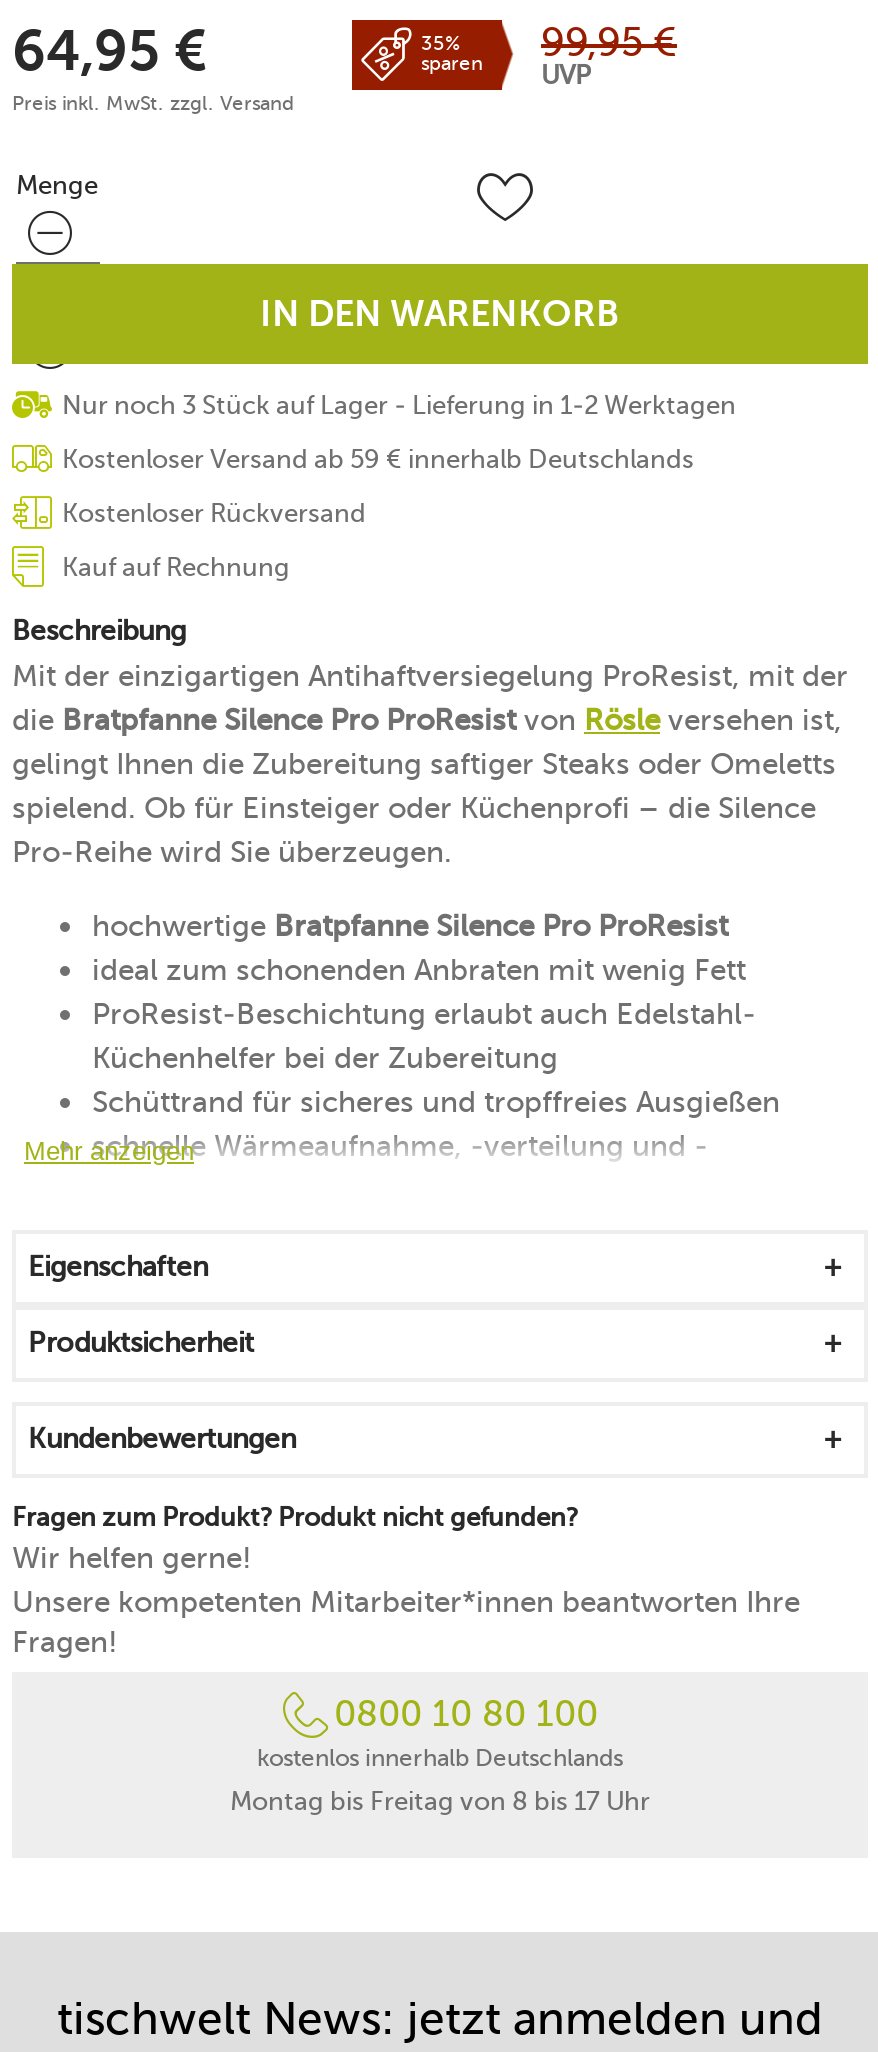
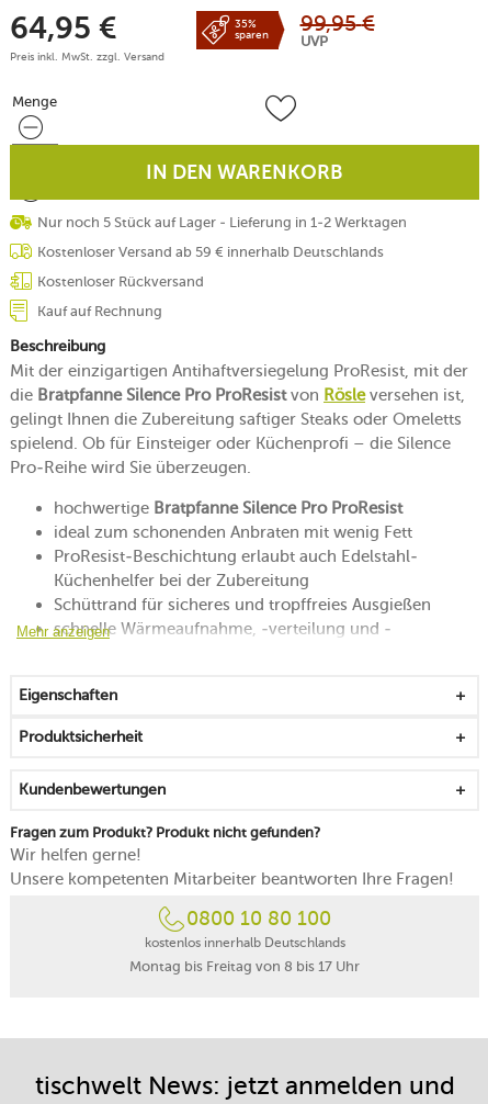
[62,389,736,419] Nur noch 3 Stück auf Lager - Lieferung in 1-2 Werktagen -> [37,214,407,230] Nur noch 5 Stück auf Lager - Lieferung in 1-2 Werktagen
[12,1583,800,1659] Unsere kompetenten Mitarbeiter*innen beantworten Ihre | Fragen! -> [10,869,454,889] Unsere kompetenten Mitarbeiter beantworten Ihre Fragen!

